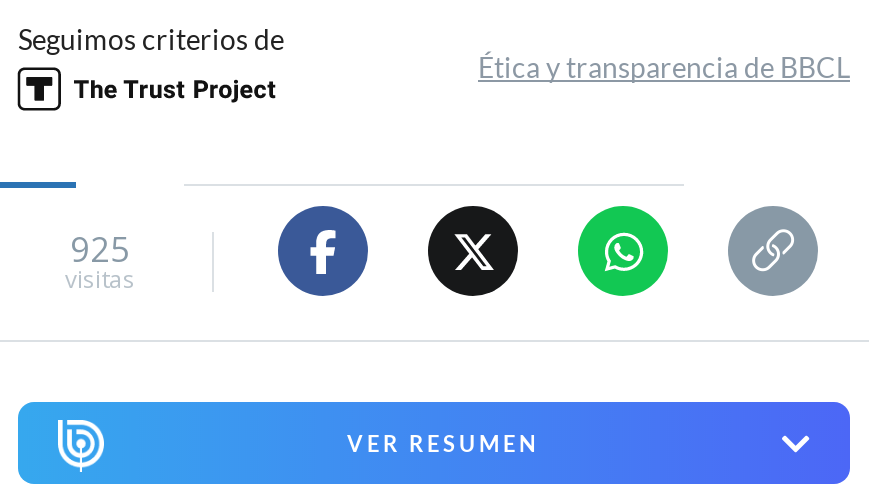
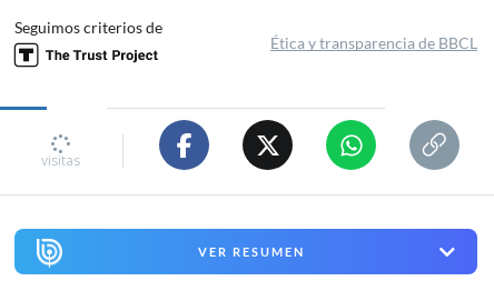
[70,226,130,272] 925 -> none

